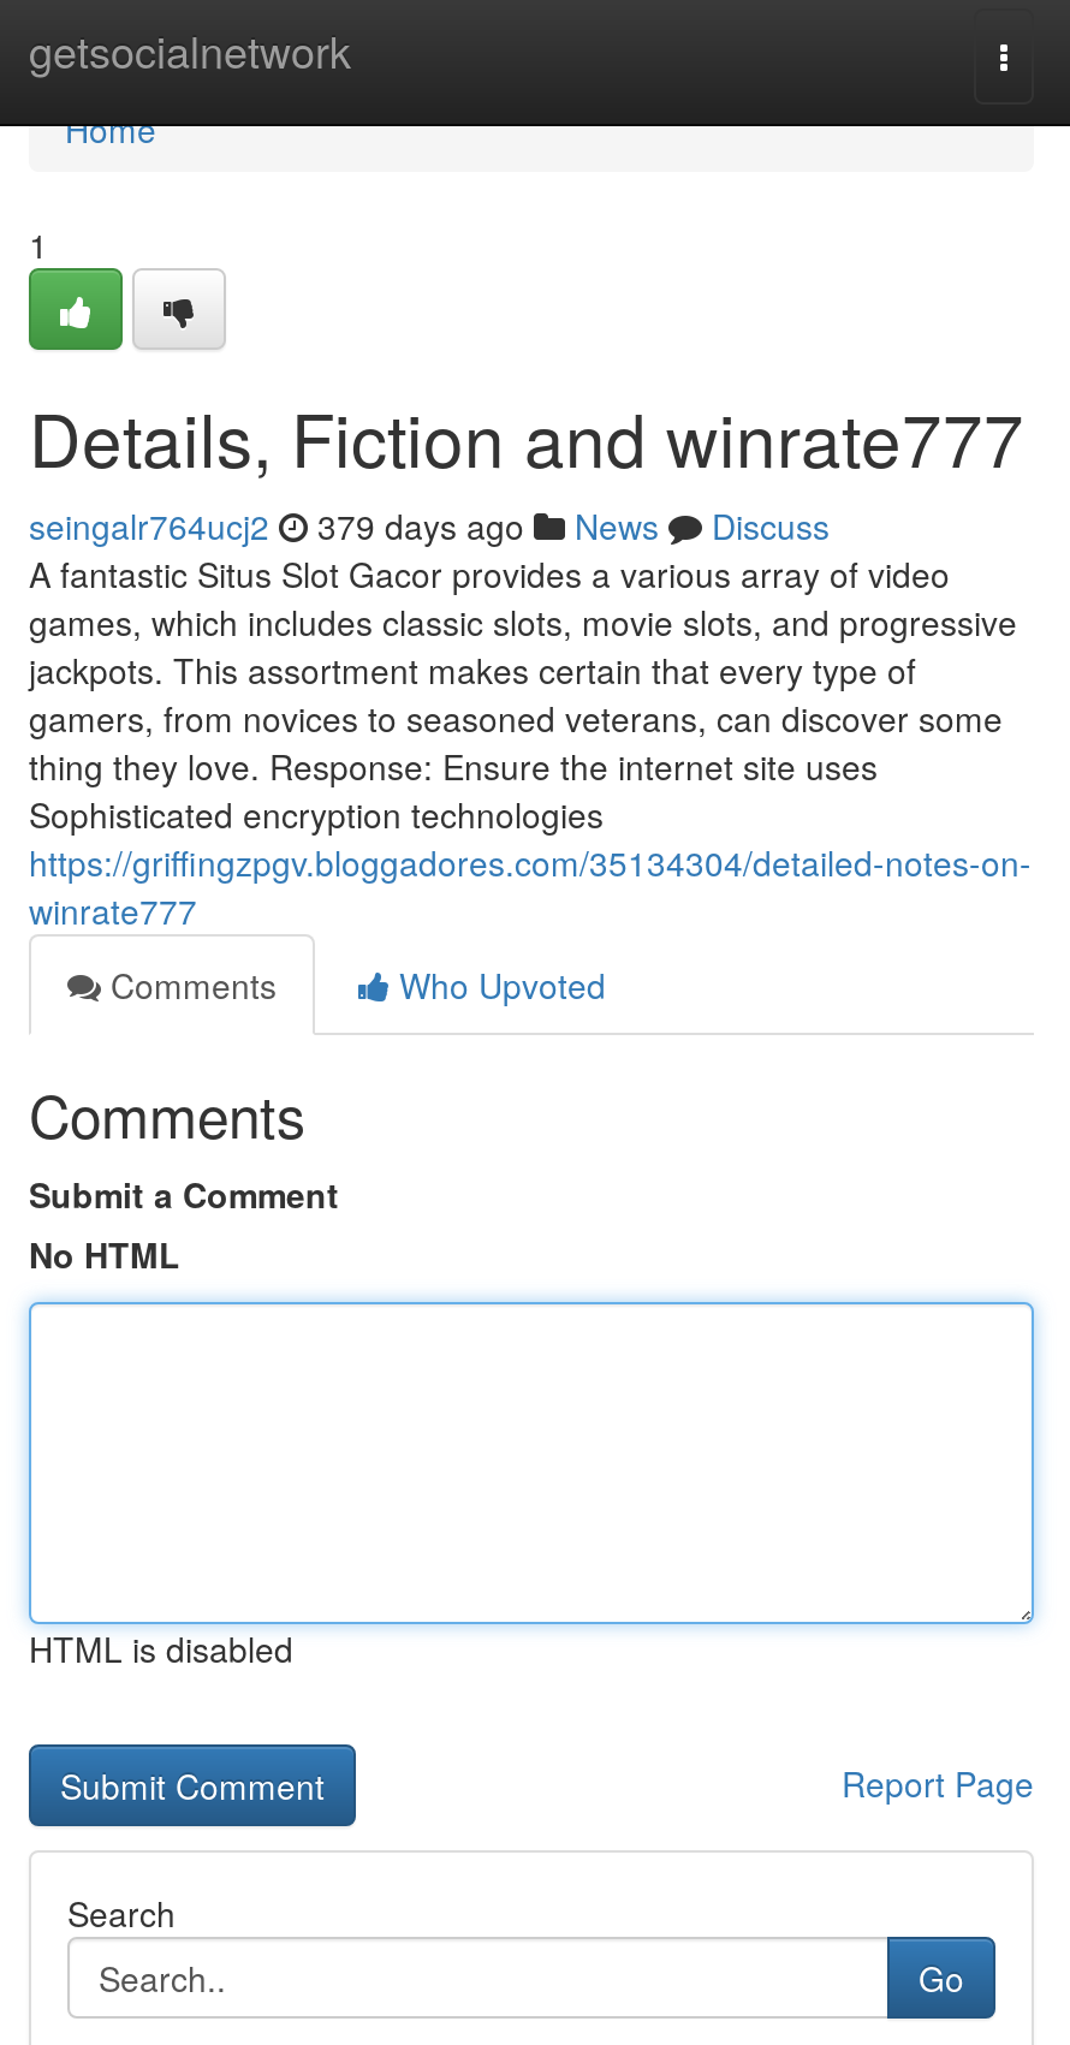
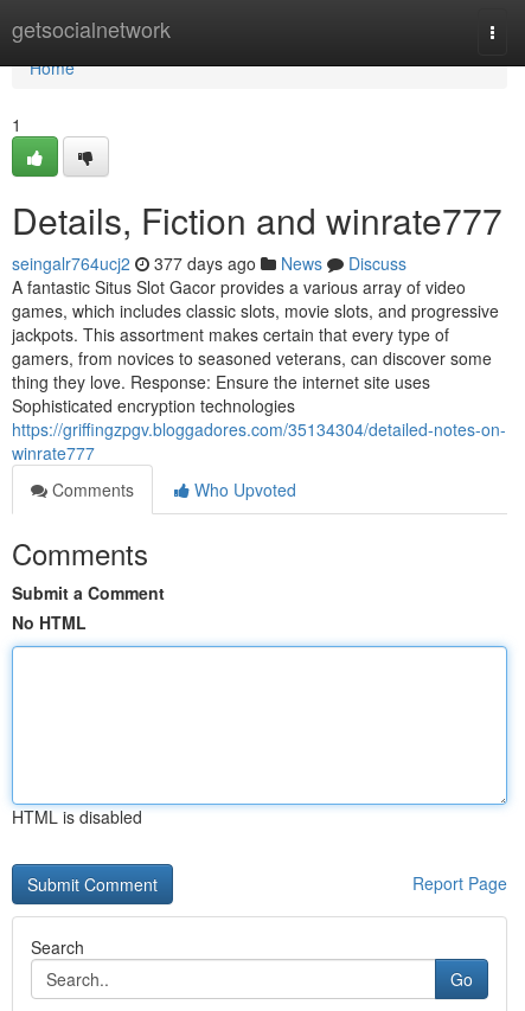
[29,501,830,549] seingalr764ucj2 379 days ago News Discuss -> [12,251,406,275] seingalr764ucj2 377 days ago News Discuss

